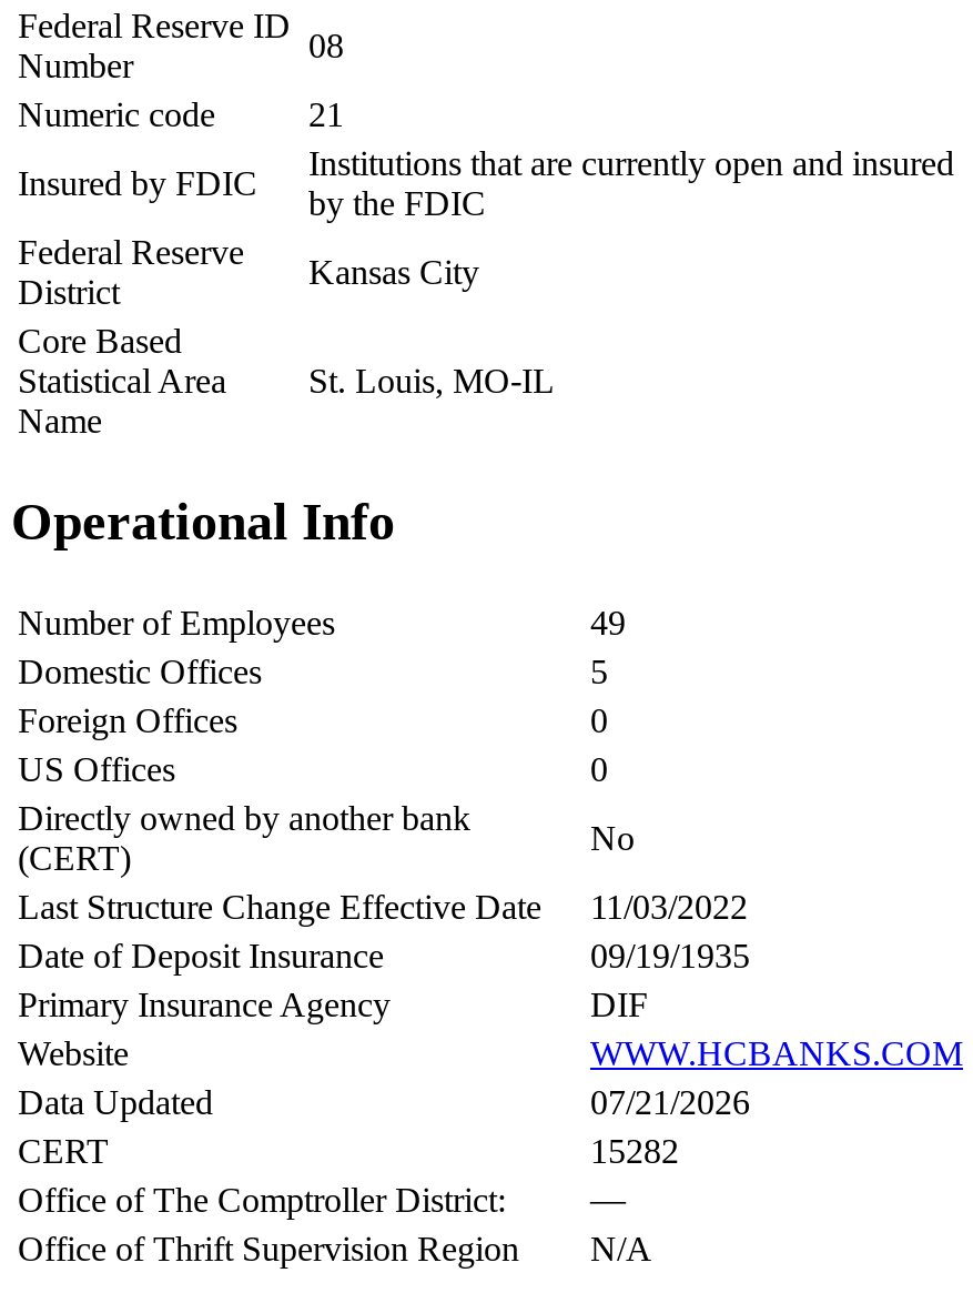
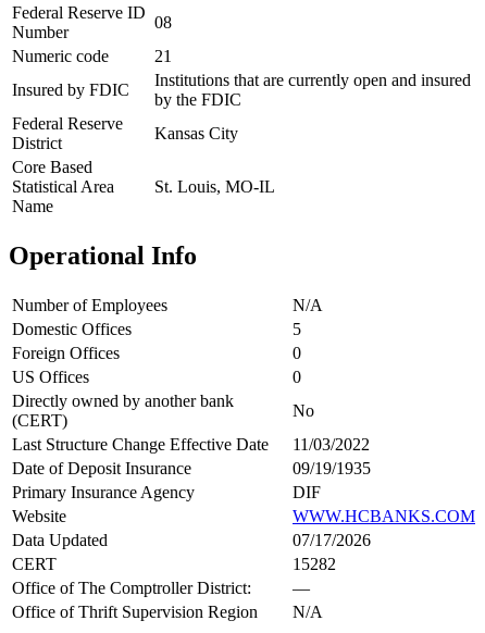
[590,603,626,641] 49 -> [293,296,323,314] N/A
[590,1083,750,1120] 07/21/2026 -> [293,530,371,549] 07/17/2026

